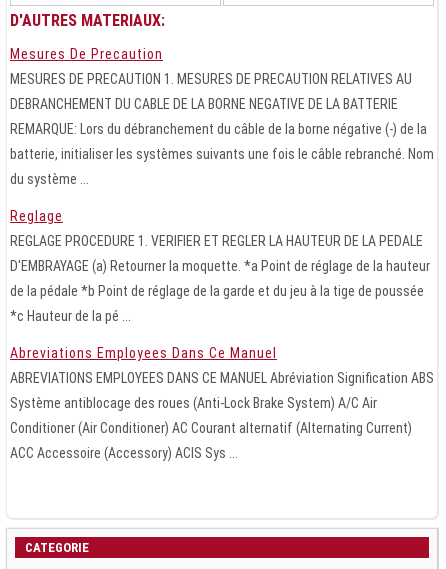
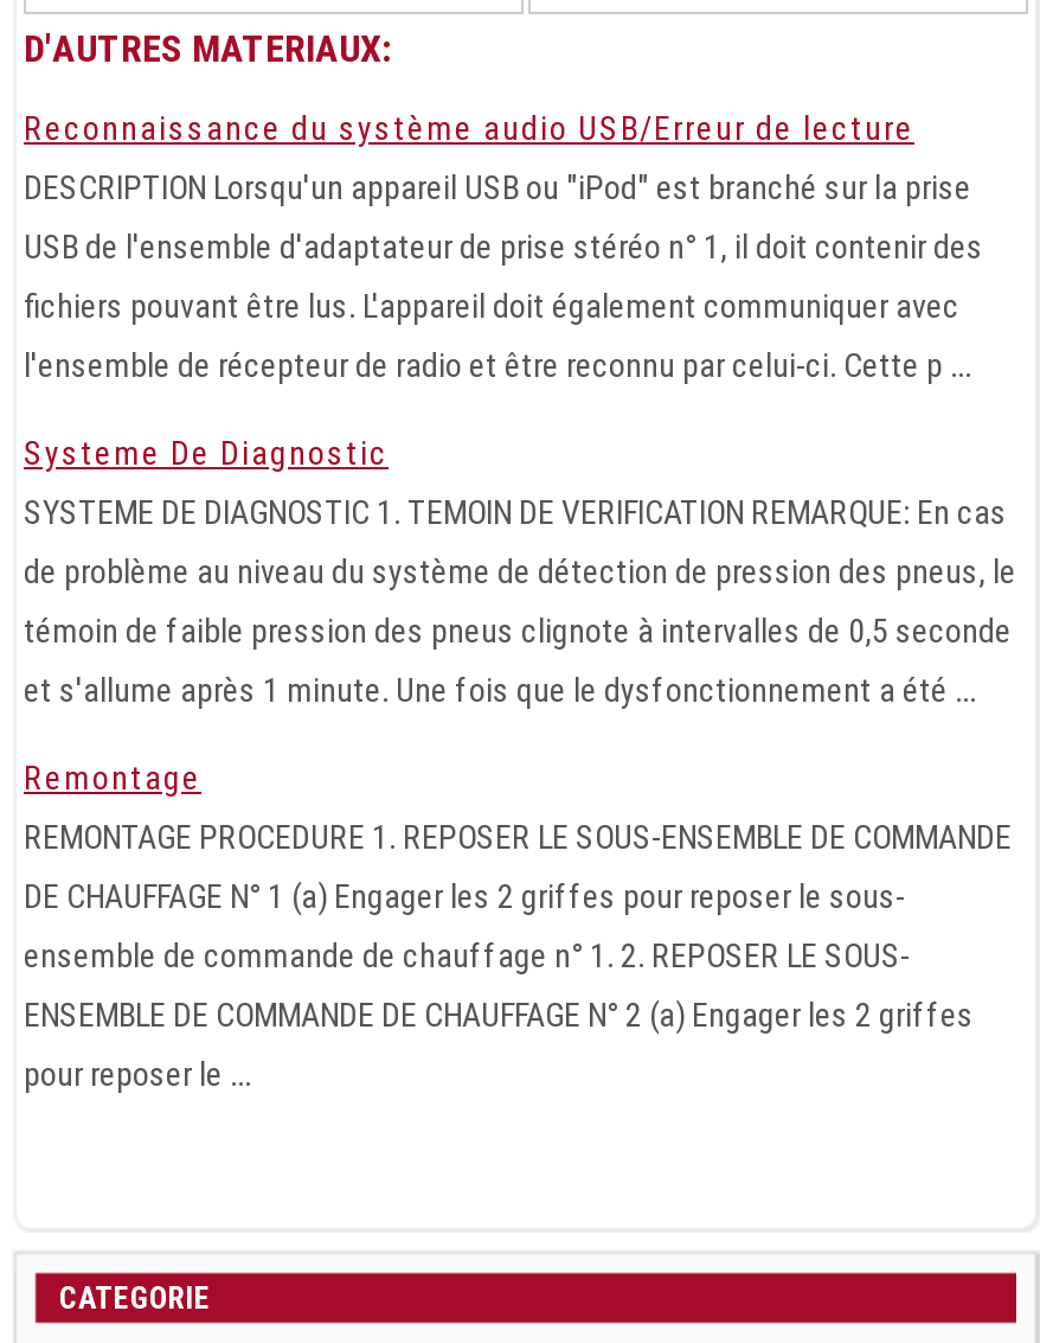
[10,46,163,62] Mesures De Precaution -> [24,108,914,146] Reconnaissance du système audio USB/Erreur de lecture
[10,71,412,87] MESURES DE PRECAUTION 1. MESURES DE PRECAUTION RELATIVES AU -> [24,167,971,205] DESCRIPTION Lorsqu'un appareil USB ou "iPod" est branché sur la prise
[10,96,398,112] DEBRANCHEMENT DU CABLE DE LA BORNE NEGATIVE DE LA BATTERIE -> [24,227,983,265] USB de l'ensemble d'adaptateur de prise stéréo n° 1, il doit contenir des
[10,121,427,137] REMARQUE: Lors du débranchement du câble de la borne négative (-) de la -> [24,286,959,324] fichiers pouvant être lus. L'appareil doit également communiquer avec
[10,146,434,162] batterie, initialiser les systèmes suivants une fois le câble rebranché. Nom -> [24,345,971,383] l'ensemble de récepteur de radio et être reconnu par celui-ci. Cette p ...
[10,171,89,187] du système ... -> [24,433,389,471] Systeme De Diagnostic
[10,208,63,224] Reglage -> [24,492,1007,530] SYSTEME DE DIAGNOSTIC 1. TEMOIN DE VERIFICATION REMARQUE: En cas
[10,233,423,249] REGLAGE PROCEDURE 1. VERIFIER ET REGLER LA HAUTEUR DE LA PEDALE -> [24,551,1016,589] de problème au niveau du système de détection de pression des pneus, le
[10,258,430,274] D'EMBRAYAGE (a) Retourner la moquette. *a Point de réglage de la hauteur -> [24,611,1012,649] témoin de faible pression des pneus clignote à intervalles de 0,5 seconde
[10,283,424,299] de la pédale *b Point de réglage de la garde et du jeu à la tige de poussée -> [24,670,976,708] et s'allume après 1 minute. Une fois que le dysfonctionnement a été ...
[10,308,131,324] *c Hauteur de la pé ... -> [24,758,201,796] Remontage
[10,345,277,361] Abreviations Employees Dans Ce Manuel -> [24,817,1012,855] REMONTAGE PROCEDURE 1. REPOSER LE SOUS-ENSEMBLE DE COMMANDE
[10,370,434,386] ABREVIATIONS EMPLOYEES DANS CE MANUEL Abréviation Signification ABS -> [24,876,905,914] DE CHAUFFAGE N° 1 (a) Engager les 2 griffes pour reposer le sous-
[10,395,377,411] Système antiblocage des roues (Anti-Lock Brake System) A/C Air -> [24,935,910,973] ensemble de commande de chauffage n° 1. 2. REPOSER LE SOUS-
[10,420,412,436] Conditioner (Air Conditioner) AC Courant alternatif (Alternating Current) -> [24,995,974,1033] ENSEMBLE DE COMMANDE DE CHAUFFAGE N° 2 (a) Engager les 2 griffes
[10,445,238,461] ACC Accessoire (Accessory) ACIS Sys ... -> [24,1054,251,1092] pour reposer le ...

